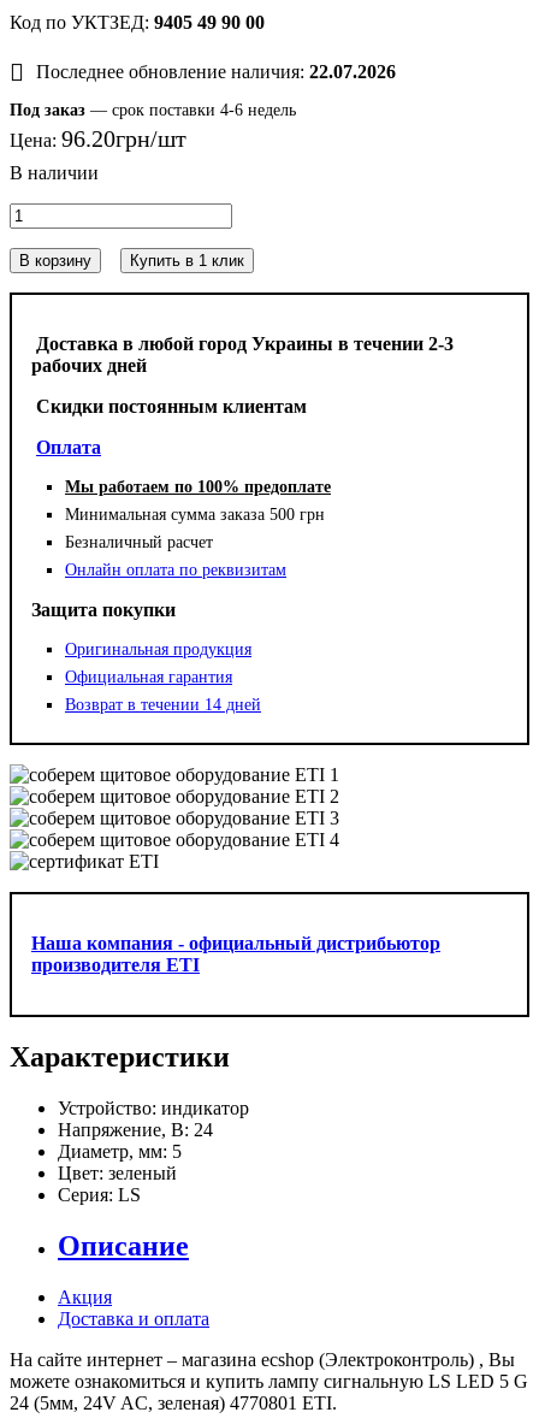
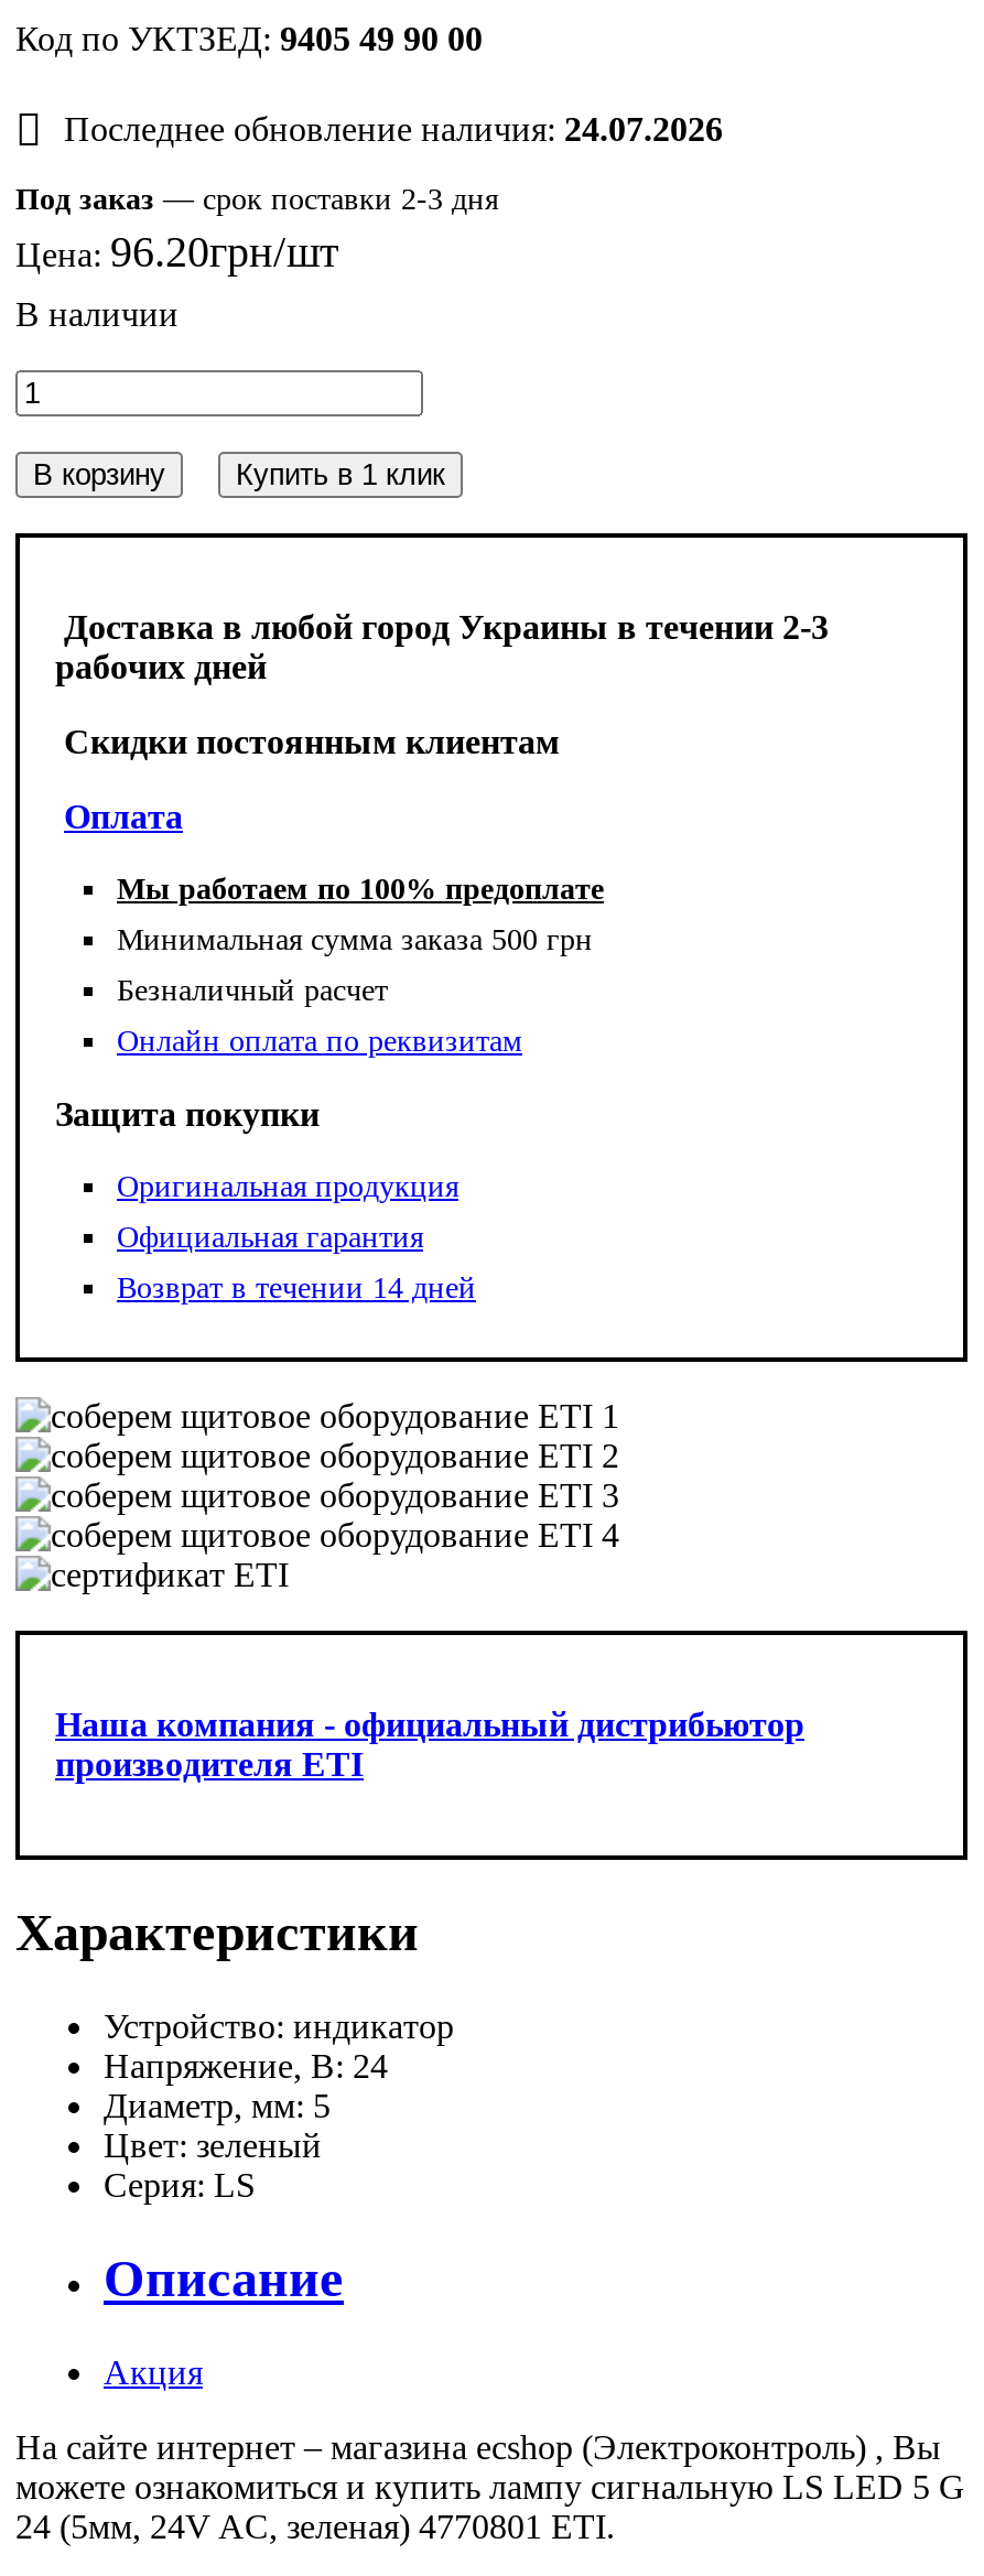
[36,61,396,82] Последнее обновление наличия: 22.07.2026 -> [64,110,723,147] Последнее обновление наличия: 24.07.2026
[10,101,296,119] Под заказ — срок поставки 4-6 недель -> [15,183,498,216] Под заказ — срок поставки 2-3 дня
[58,1308,209,1328] Доставка и оплата -> none

